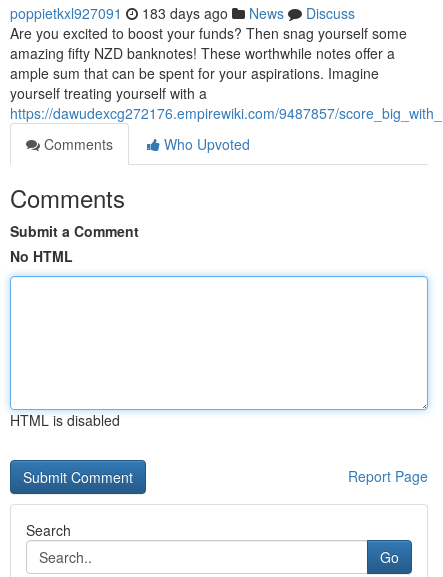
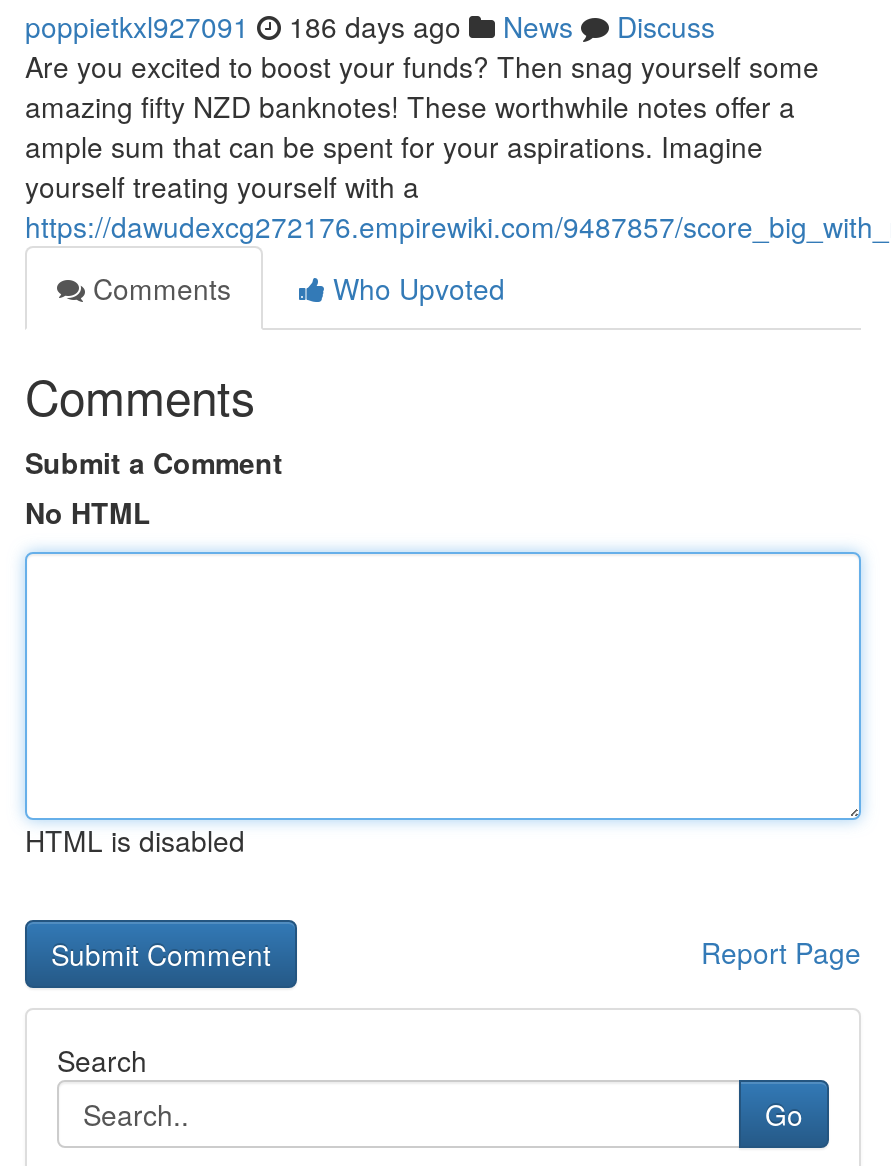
[10,3,355,23] poppietkxl927091 183 days ago News Discuss -> [25,6,715,46] poppietkxl927091 186 days ago News Discuss

